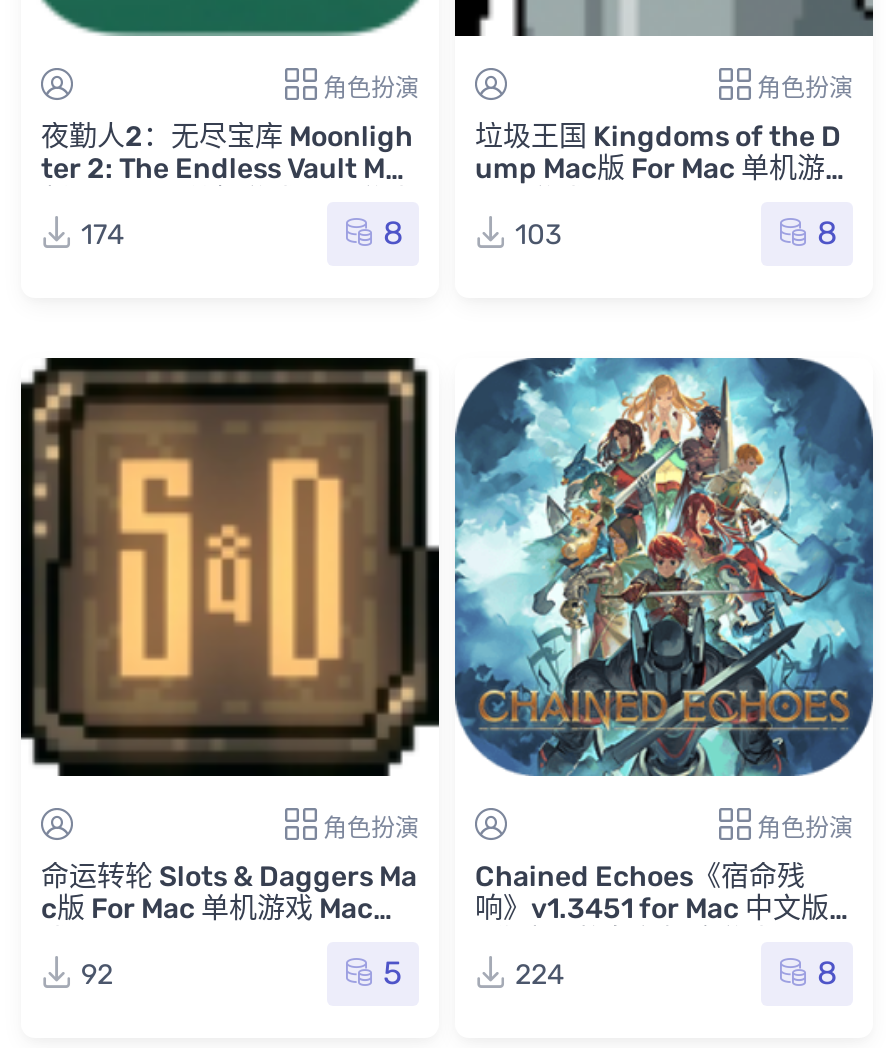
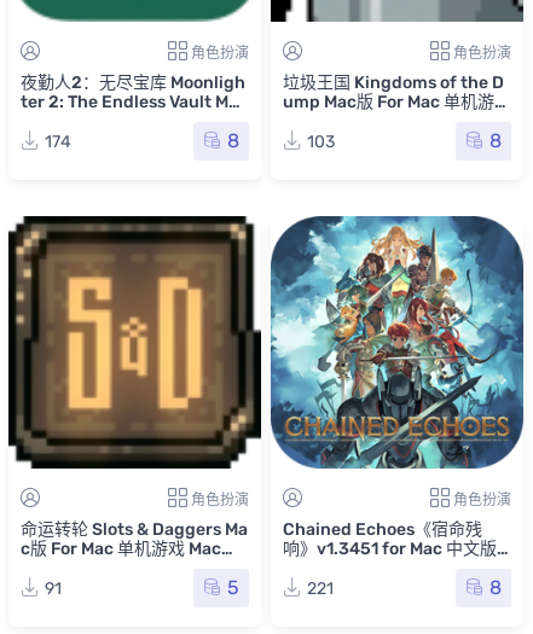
[81,958,113,992] 92 -> [45,578,62,599] 91
[515,958,565,992] 224 -> [307,578,334,599] 221

